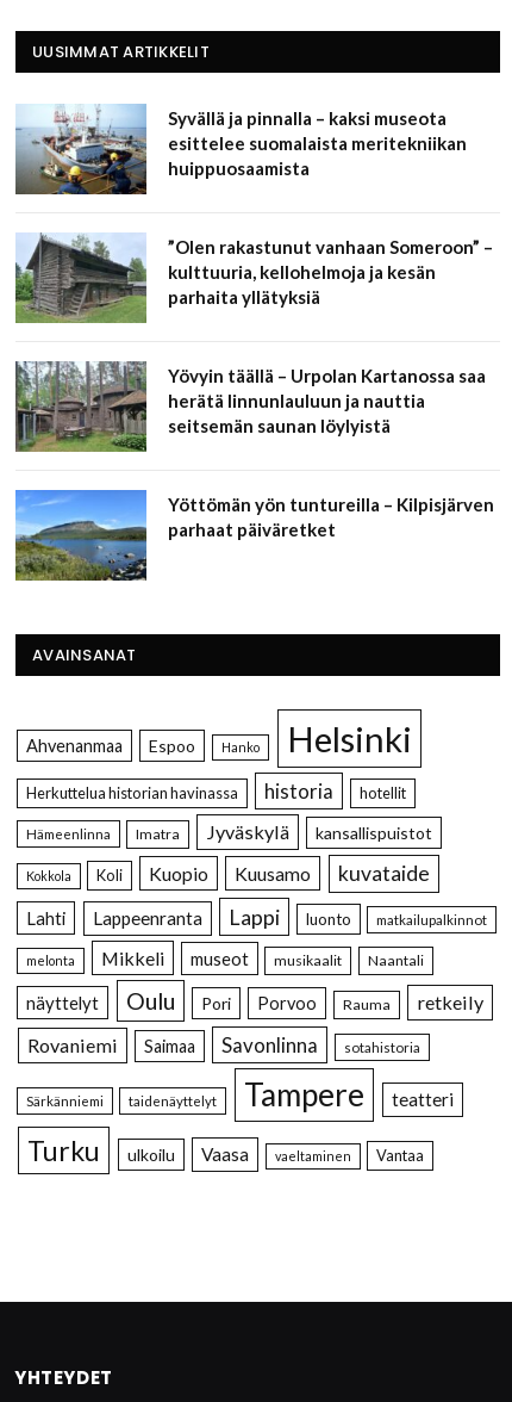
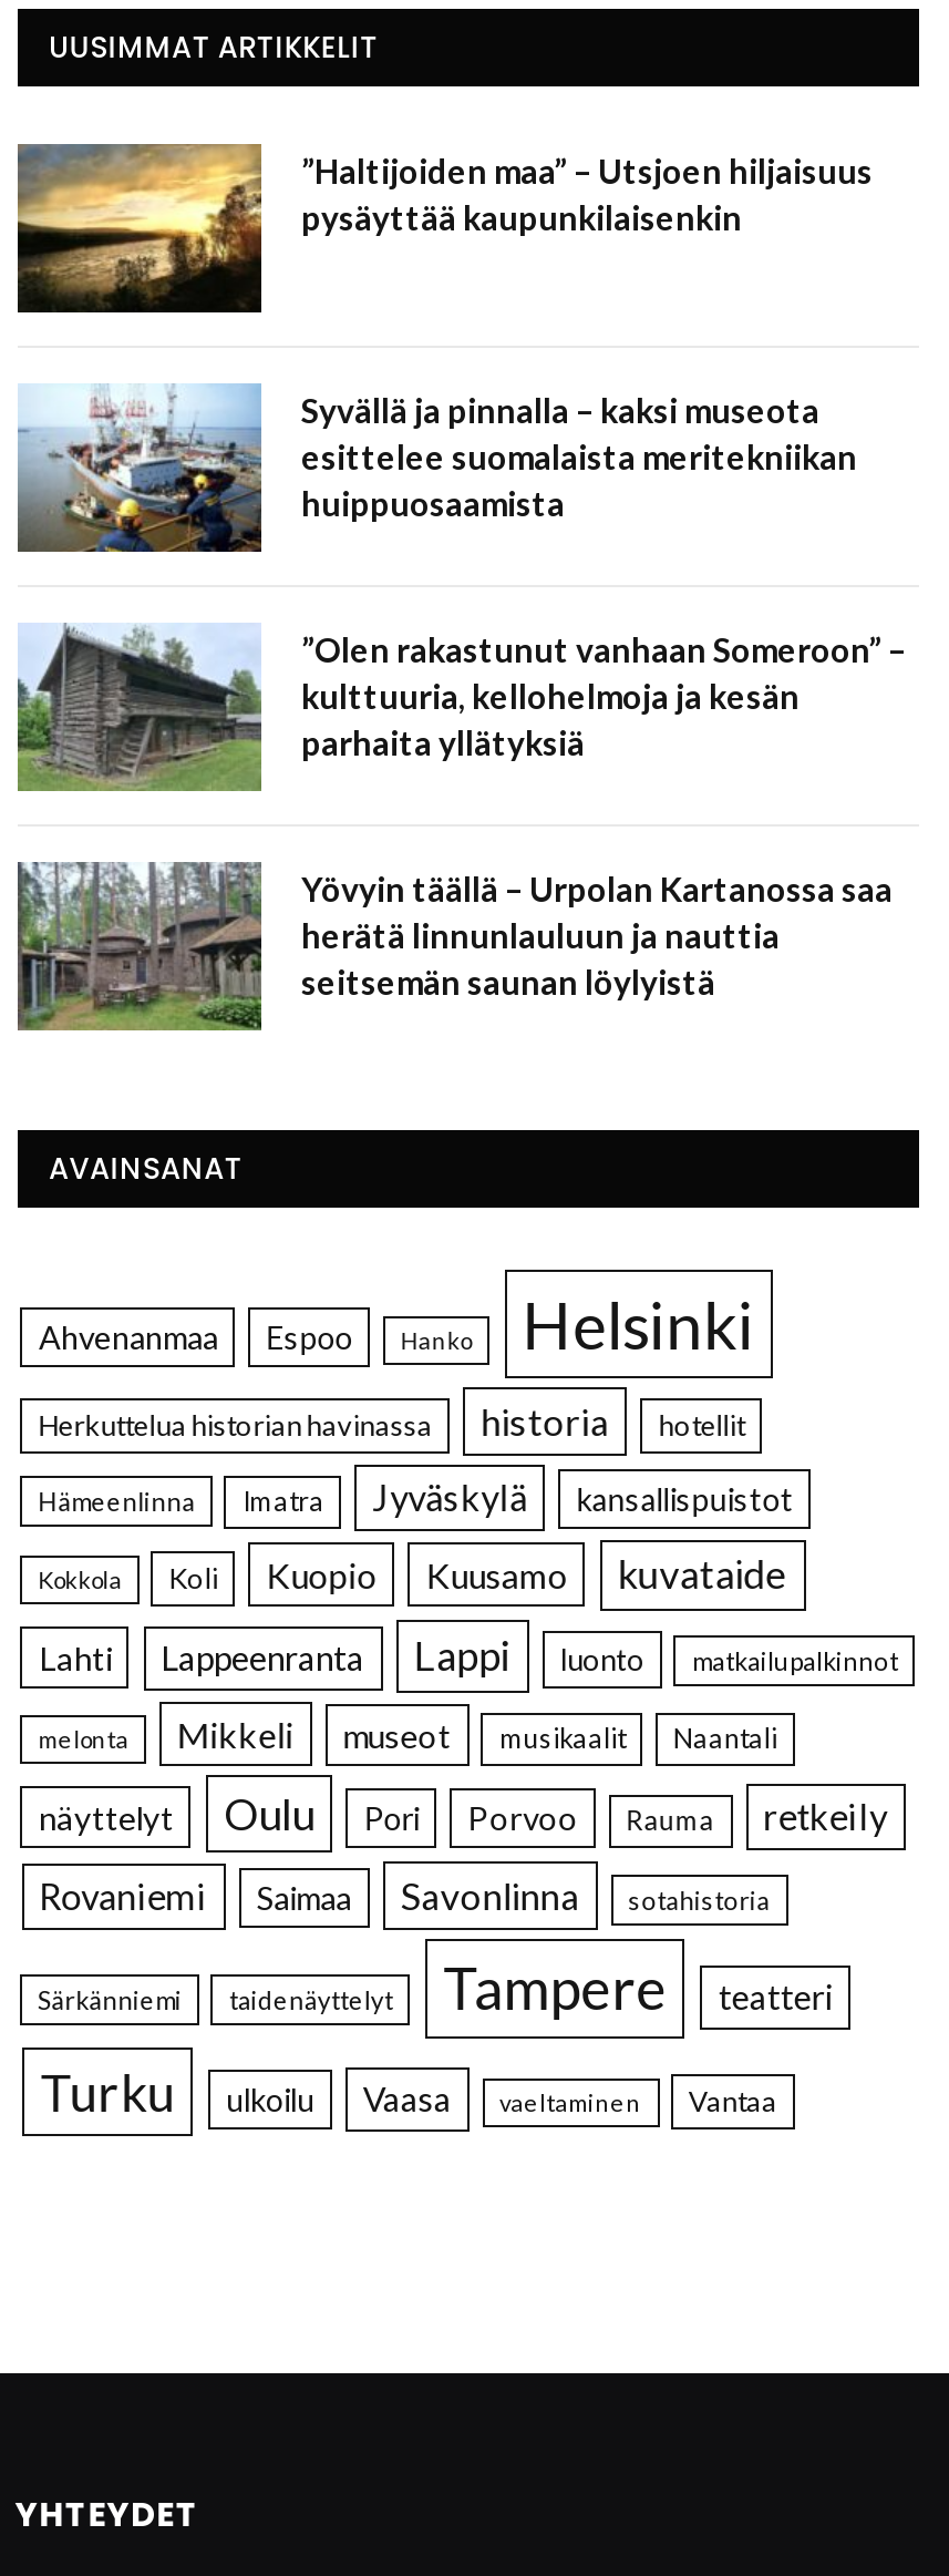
none -> [16,142,873,315] [image] | ”Haltijoiden maa” – Utsjoen hiljaisuus | pysäyttää kaupunkilaisenkin
moved [14,103,493,437] -> [16,381,906,1002]: [image] | Syvällä ja pinnalla – kaksi museota | esittelee suomalaista meritekniikan | ... | herätä linnunlauluun ja nauttia | seitsemän saunan löylyistä
[14,489,494,582] [image] | Yöttömän yön tuntureilla – Kilpisjärven | parhaat päiväretket -> none

